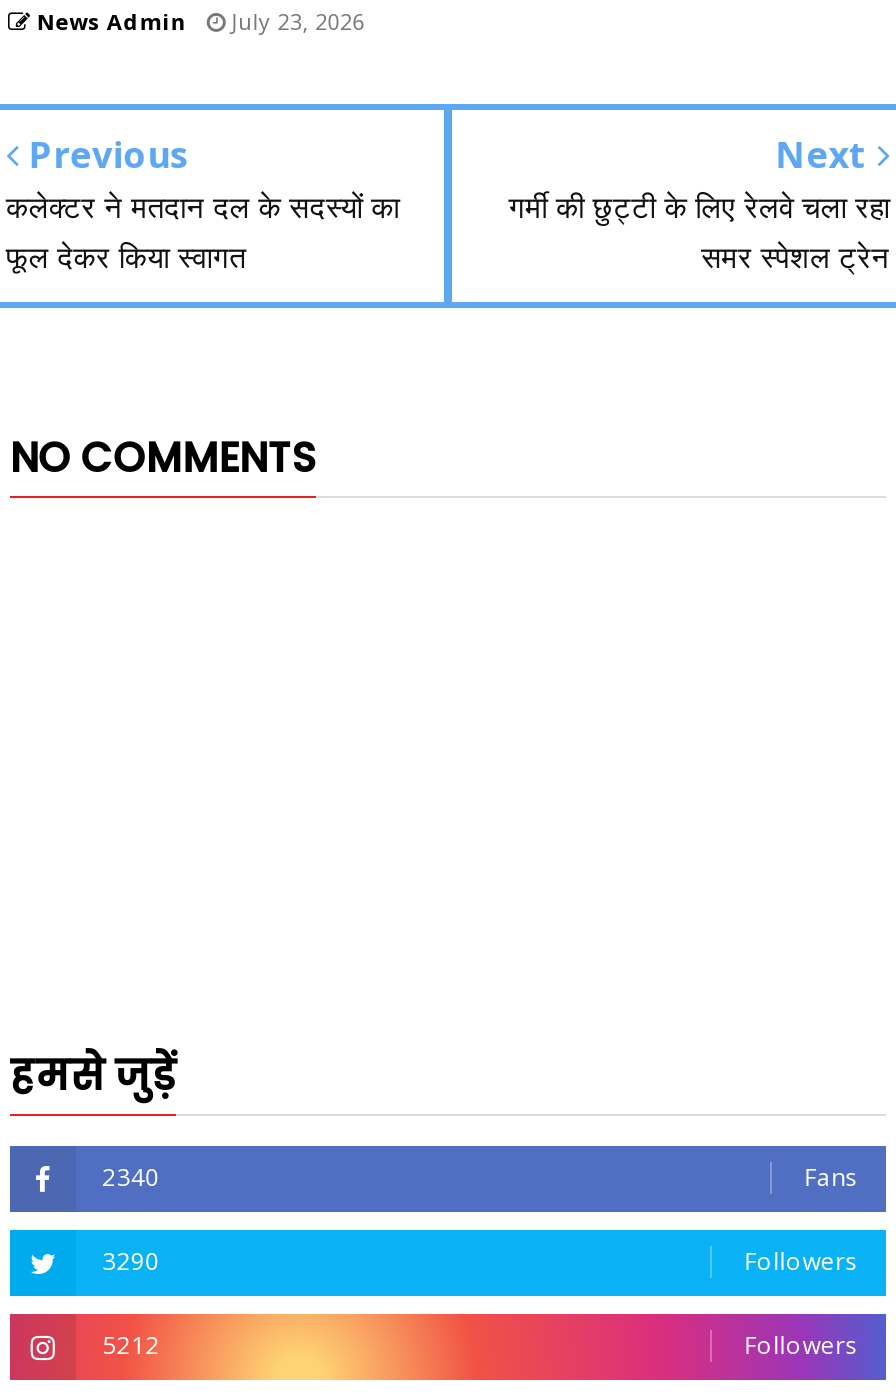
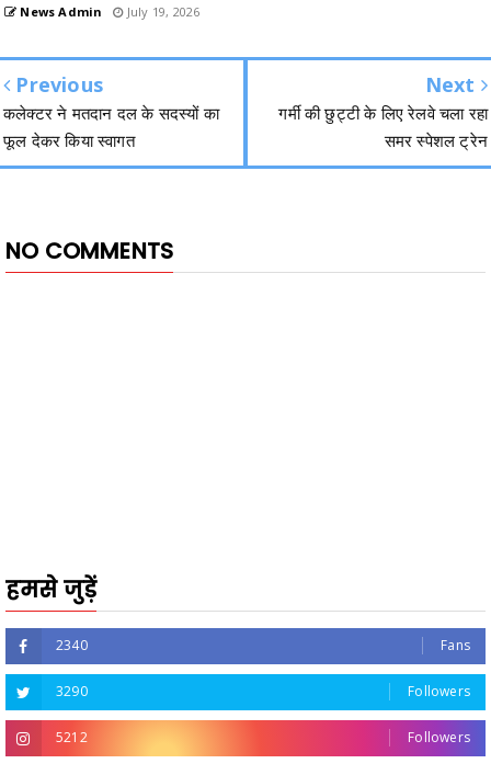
[30,5,365,35] News Admin July 23, 2026 -> [17,3,200,19] News Admin July 19, 2026

